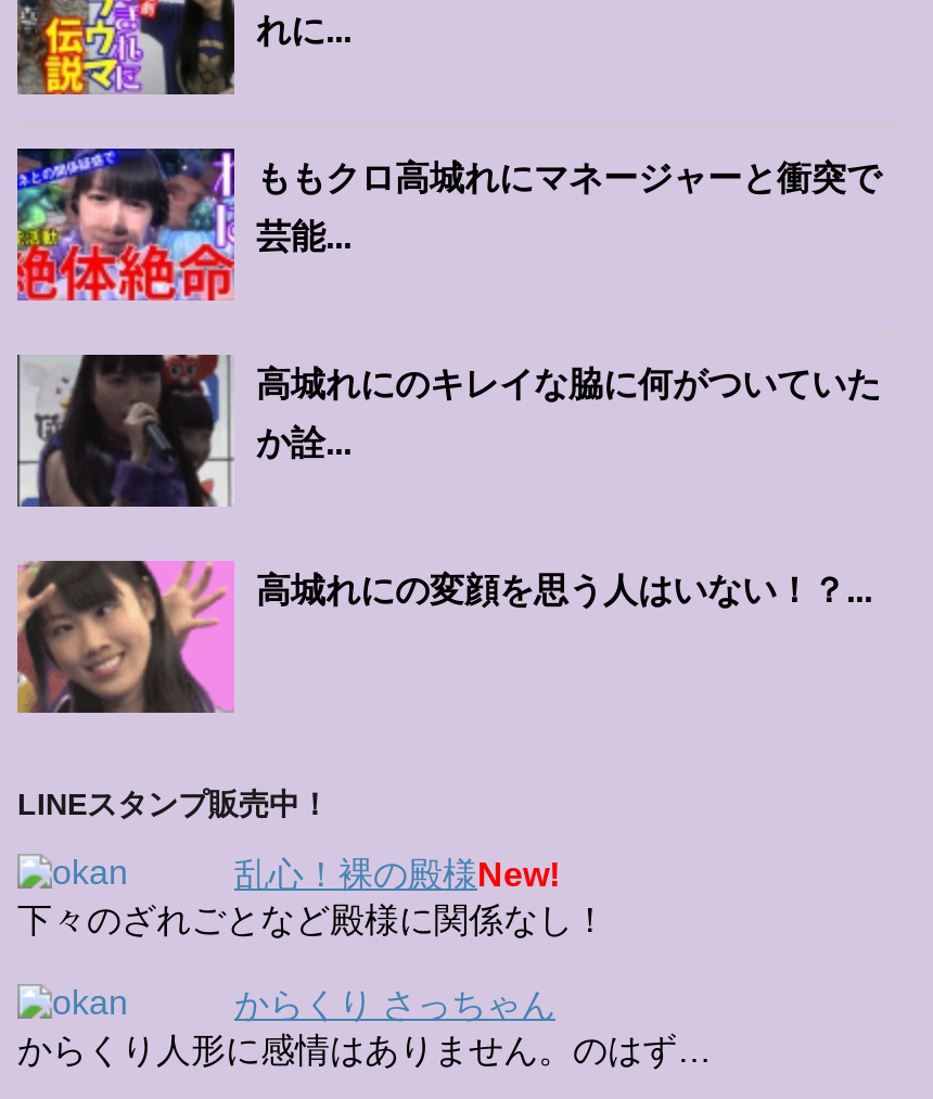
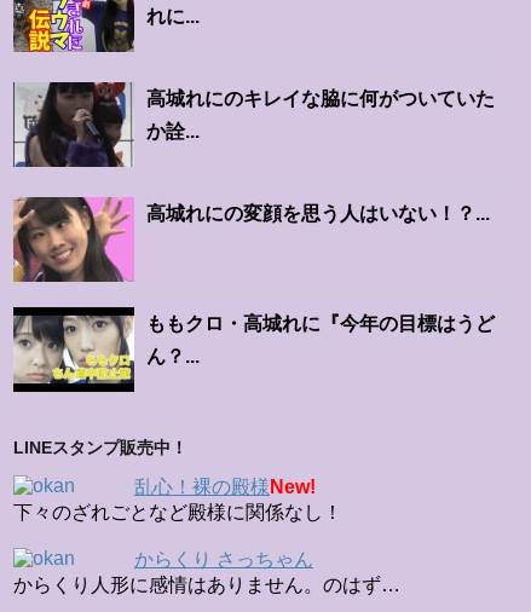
[15,145,881,302] [image] | ももクロ高城れにマネージャーと衝突で | 芸能... -> none
moved [20,352,881,608] -> [15,81,495,224]: [image] | 高城れにのキレイな脇に何がついていた | 高城れにの変顔を思う人はいない！？...
moved [13,558,232,716] -> [11,196,133,284]: [image]
none -> [12,306,495,393] [image] | ももクロ・高城れに『今年の目標はうど | ん？...

